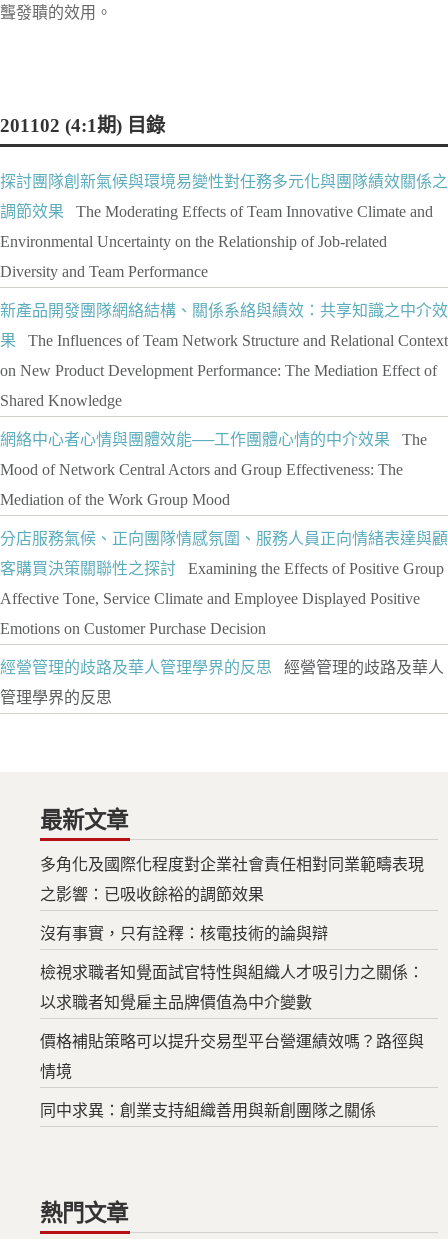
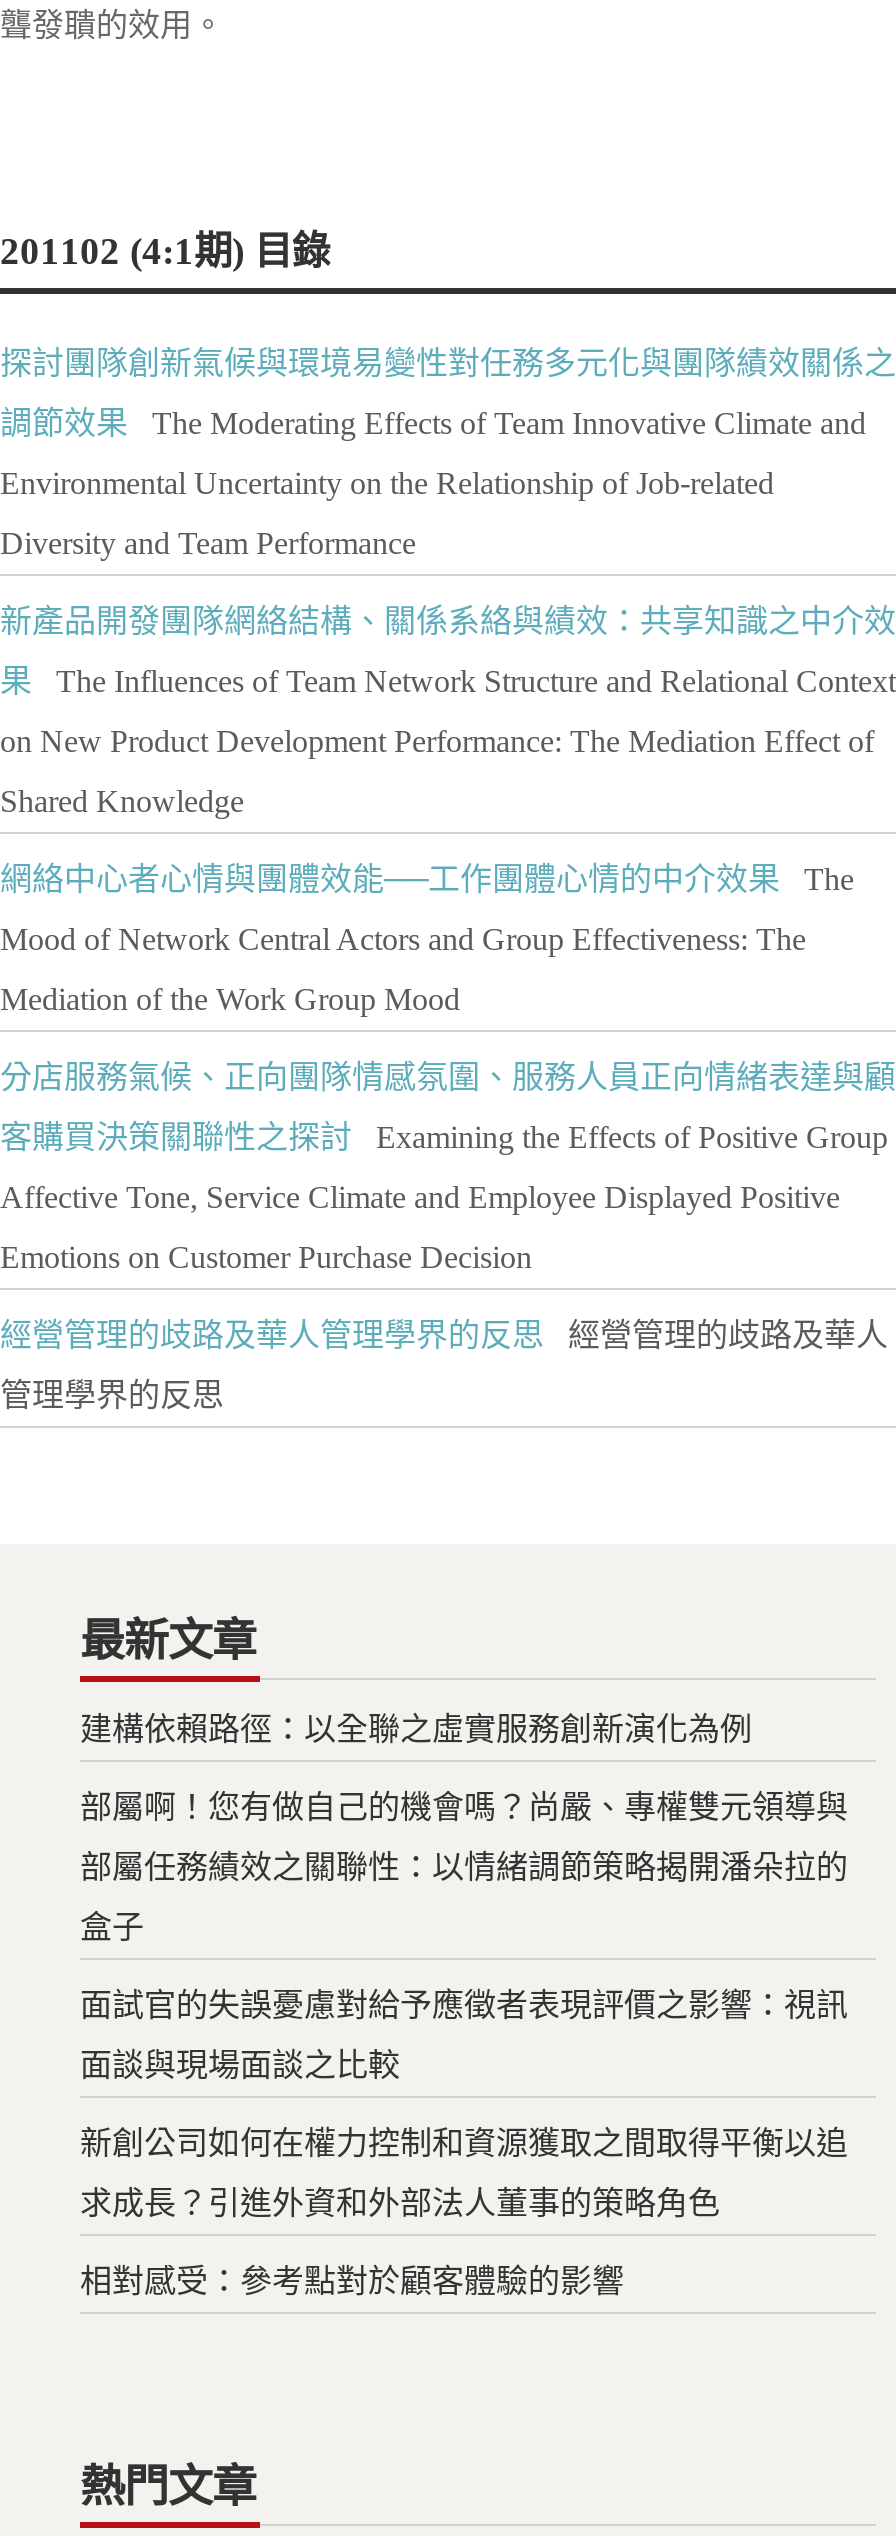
[40,856,424,1119] 多角化及國際化程度對企業社會責任相對同業範疇表現 | 之影響：已吸收餘裕的調節效果 | 沒有事實，只有詮釋：核電技術的論與辯 | 檢視求職者知覺面試官特性與組織人才吸引力之關係： | 以求職者知覺雇主品牌價值為中介變數 | 價格補貼策略可以提升交易型平台營運績效嗎？路徑與 | 情境 | 同中求異：創業支持組織善用與新創團隊之關係 -> [80,1712,848,2298] 建構依賴路徑：以全聯之虛實服務創新演化為例 | 部屬啊！您有做自己的機會嗎？尚嚴、專權雙元領導與 | 部屬任務績效之關聯性：以情緒調節策略揭開潘朵拉的 | 盒子 | 面試官的失誤憂慮對給予應徵者表現評價之影響：視訊 | 面談與現場面談之比較 | 新創公司如何在權力控制和資源獲取之間取得平衡以追 | 求成長？引進外資和外部法人董事的策略角色 | 相對感受：參考點對於顧客體驗的影響

